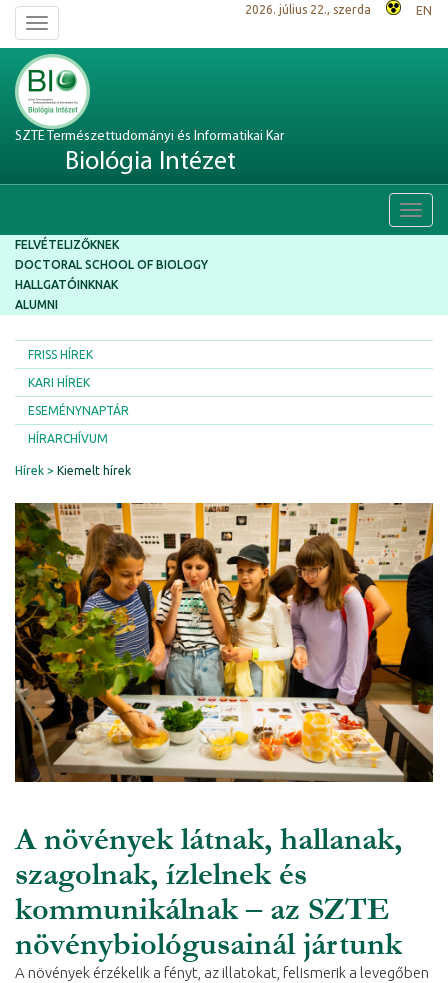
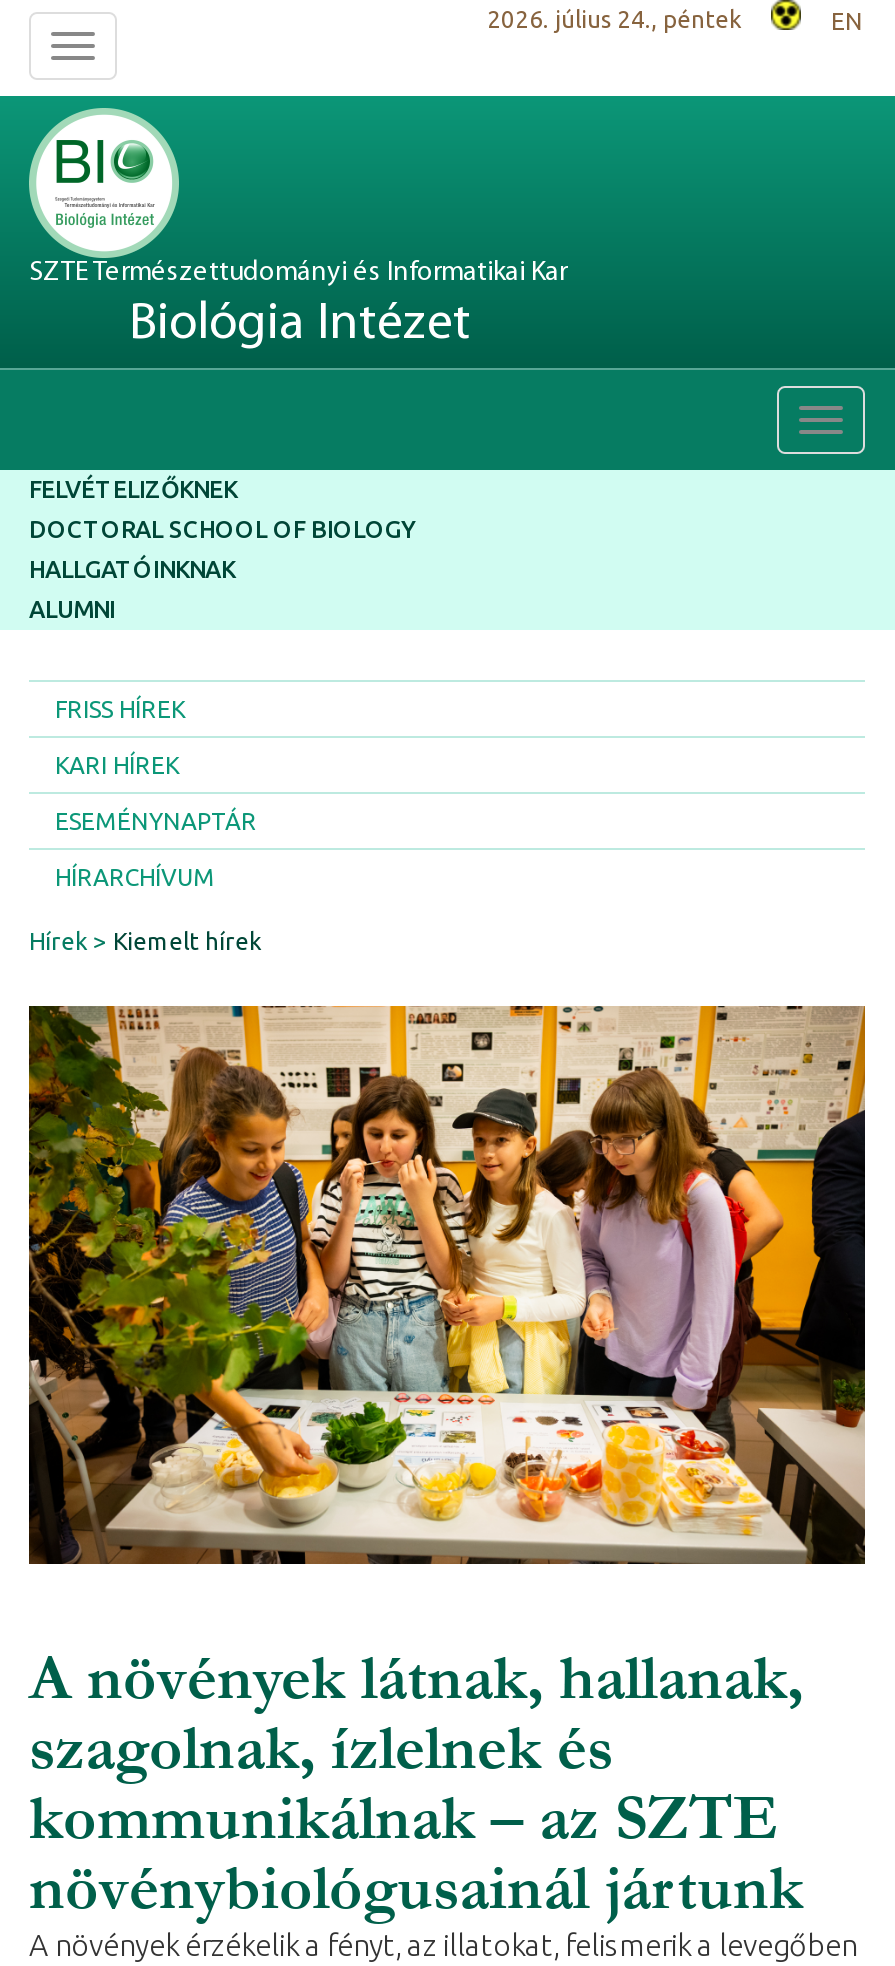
[245,3,371,16] 2026. július 22., szerda -> [487,6,741,32] 2026. július 24., péntek

